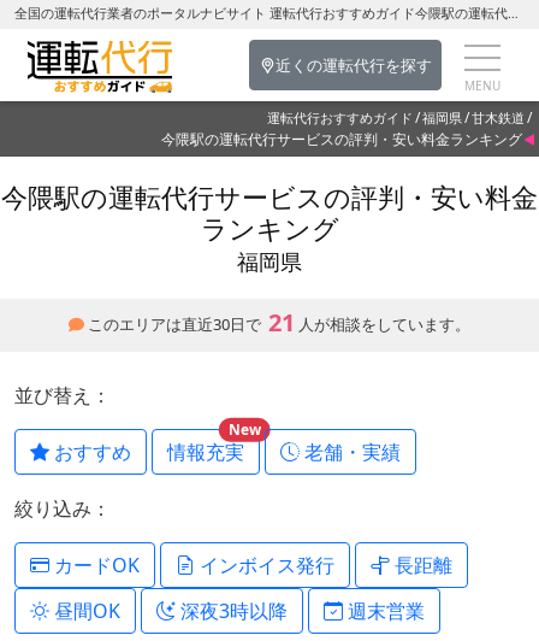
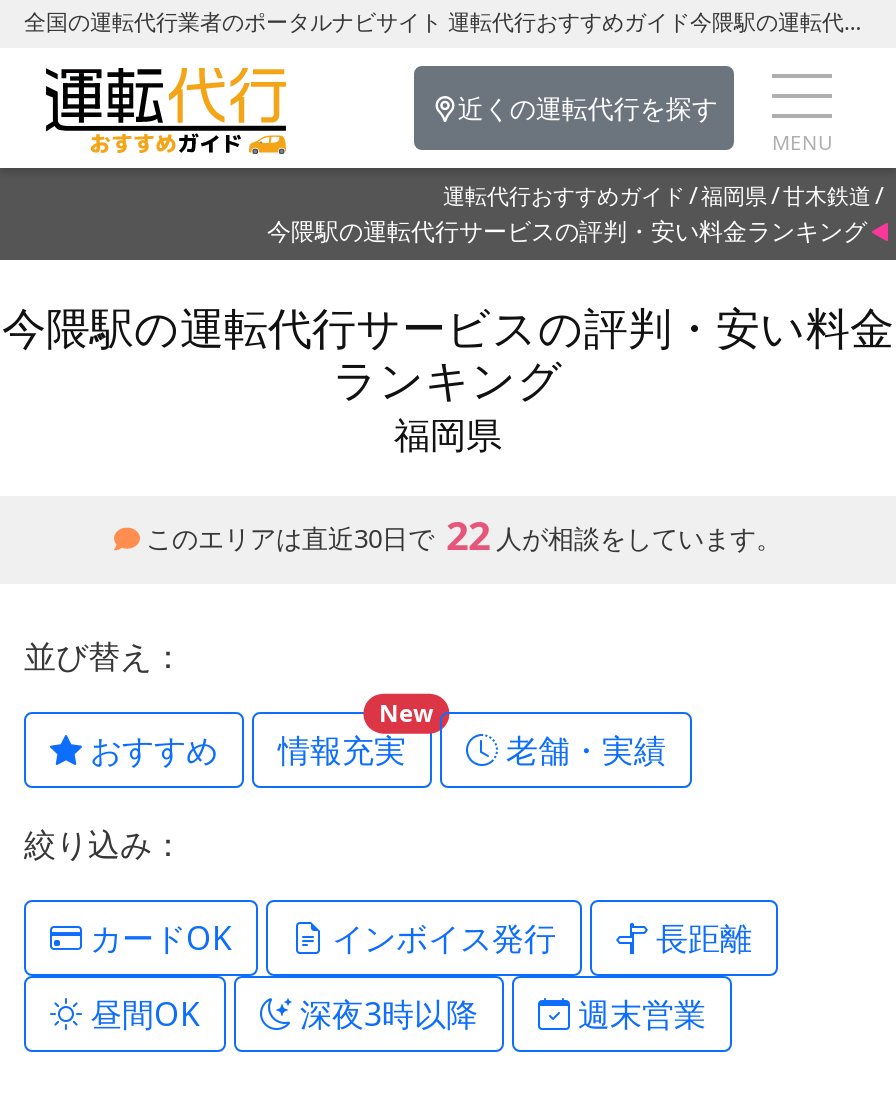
[88,306,470,338] このエリアは直近30日で 21 人が相談をしています。 -> [146,508,782,562] このエリアは直近30日で 22 人が相談をしています。

